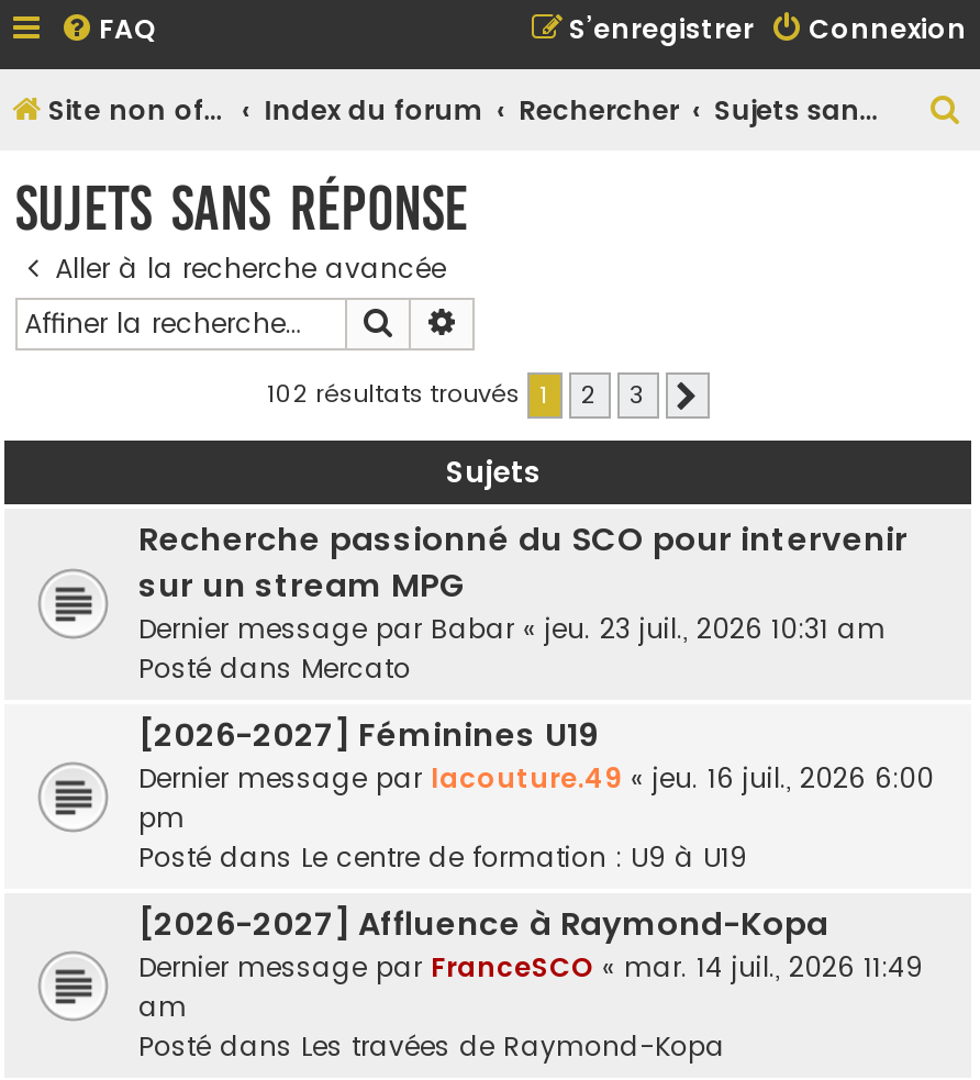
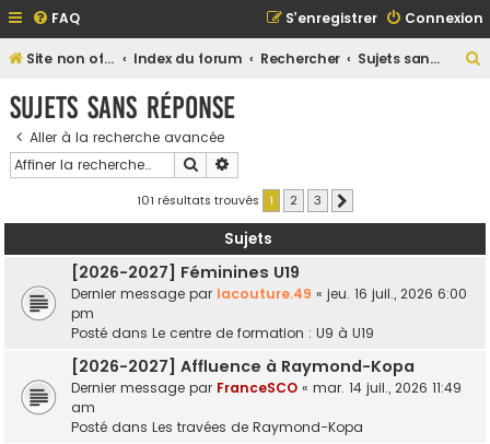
[267,377,548,413] 102 résultats trouvés 1 -> [137,191,273,209] 101 résultats trouvés 1
[138,518,907,688] Recherche passionné du SCO pour intervenir | sur un stream MPG | Dernier message par Babar «jeu. 23 juil., 2026 10:31 am | Posté dans Mercato -> none

